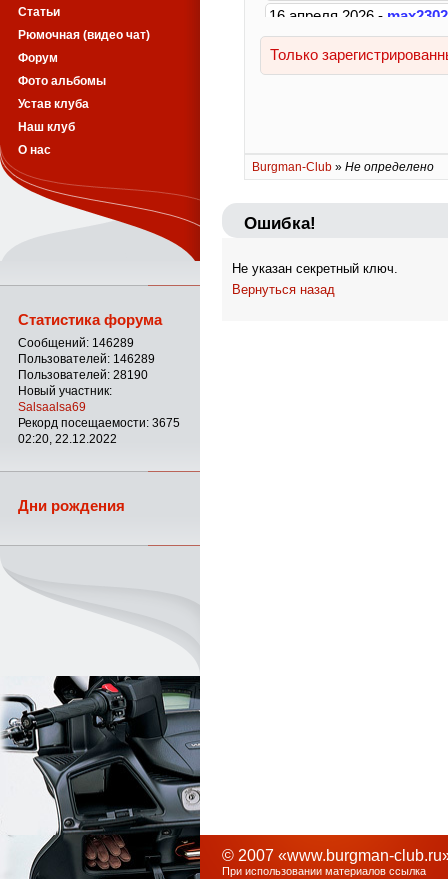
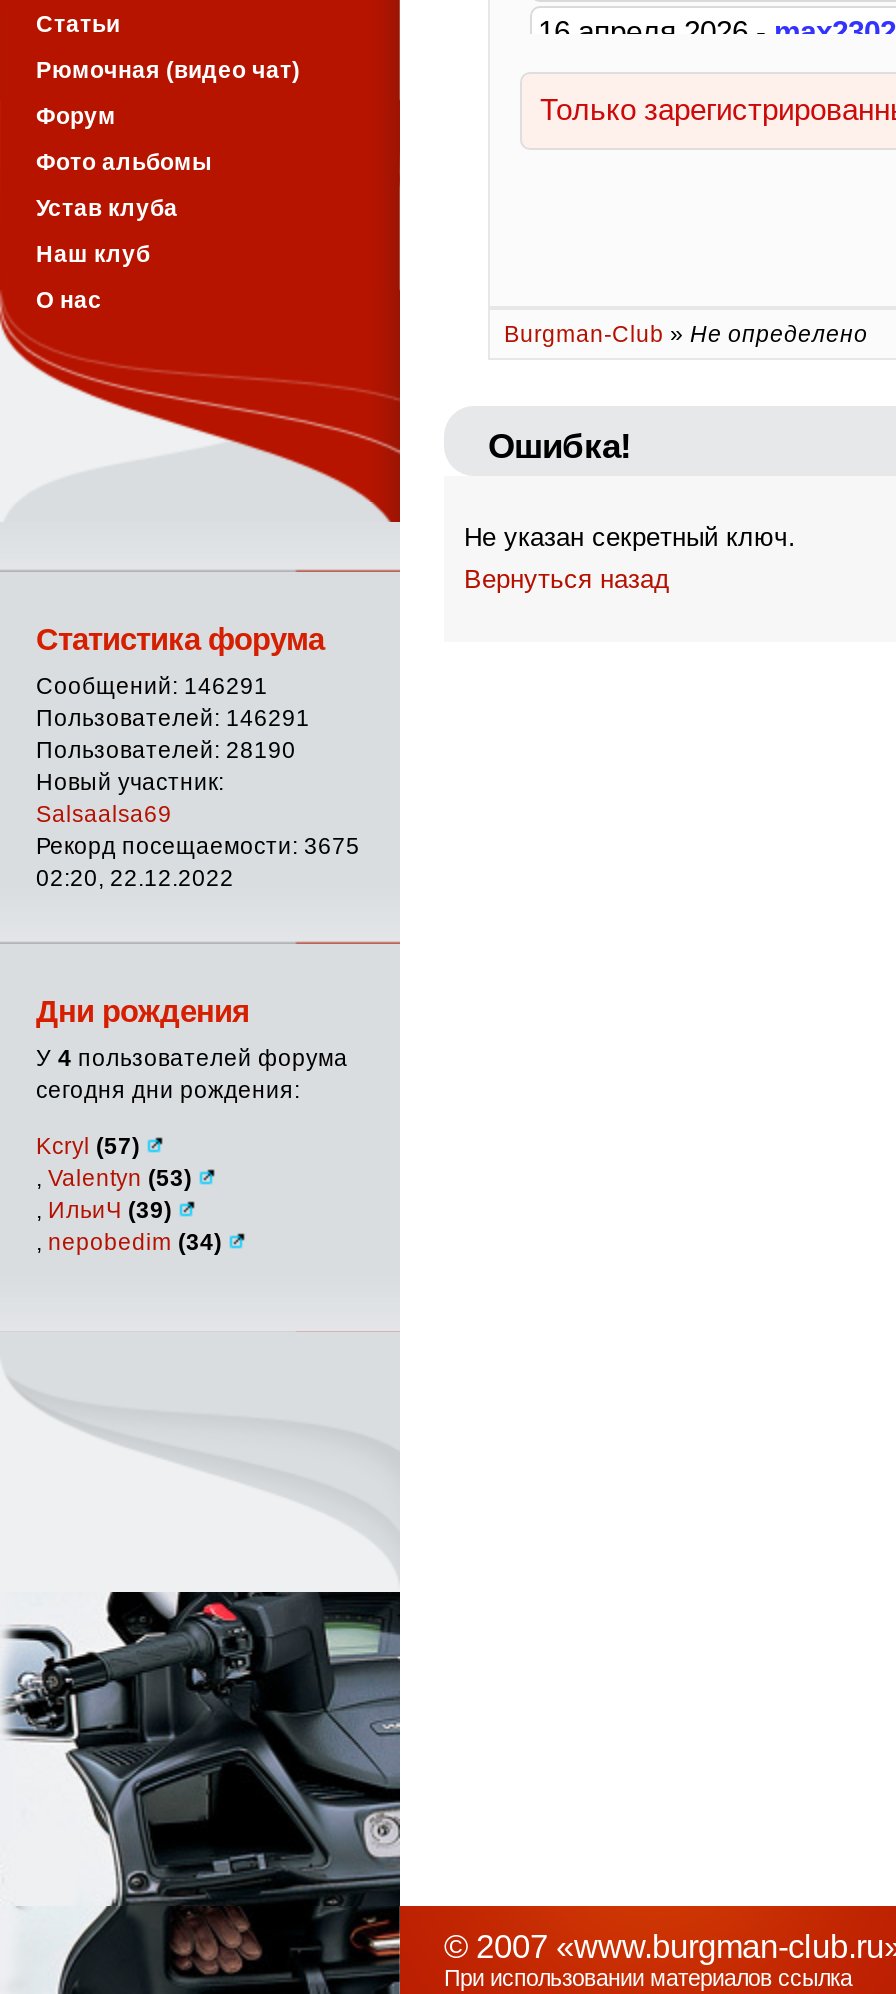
[18,337,134,349] Сообщений: 146289 -> [36,675,268,699] Сообщений: 146291
[18,353,155,365] Пользователей: 146289 -> [36,707,310,731] Пользователей: 146291
none -> [36,1047,348,1254] У 4 пользователей форума | сегодня дни рождения: | Kcryl (57) | , Valentyn (53) | , ИльиЧ (39) | , nepobedim (34)

